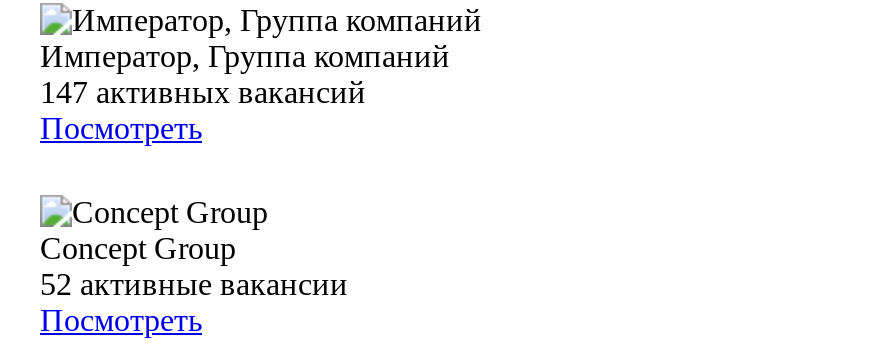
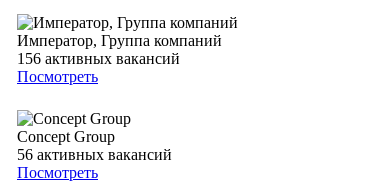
[40,76,366,110] 147 активных вакансий -> [17,50,180,67] 156 активных вакансий
[40,268,348,302] 52 активные вакансии -> [17,146,172,163] 56 активных вакансий

